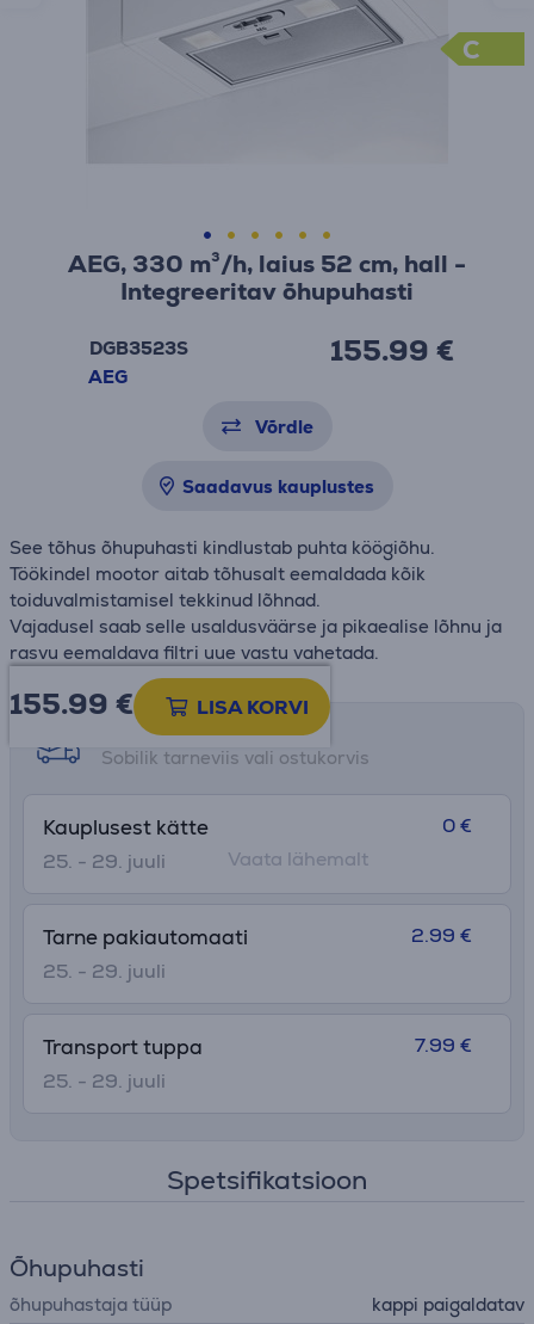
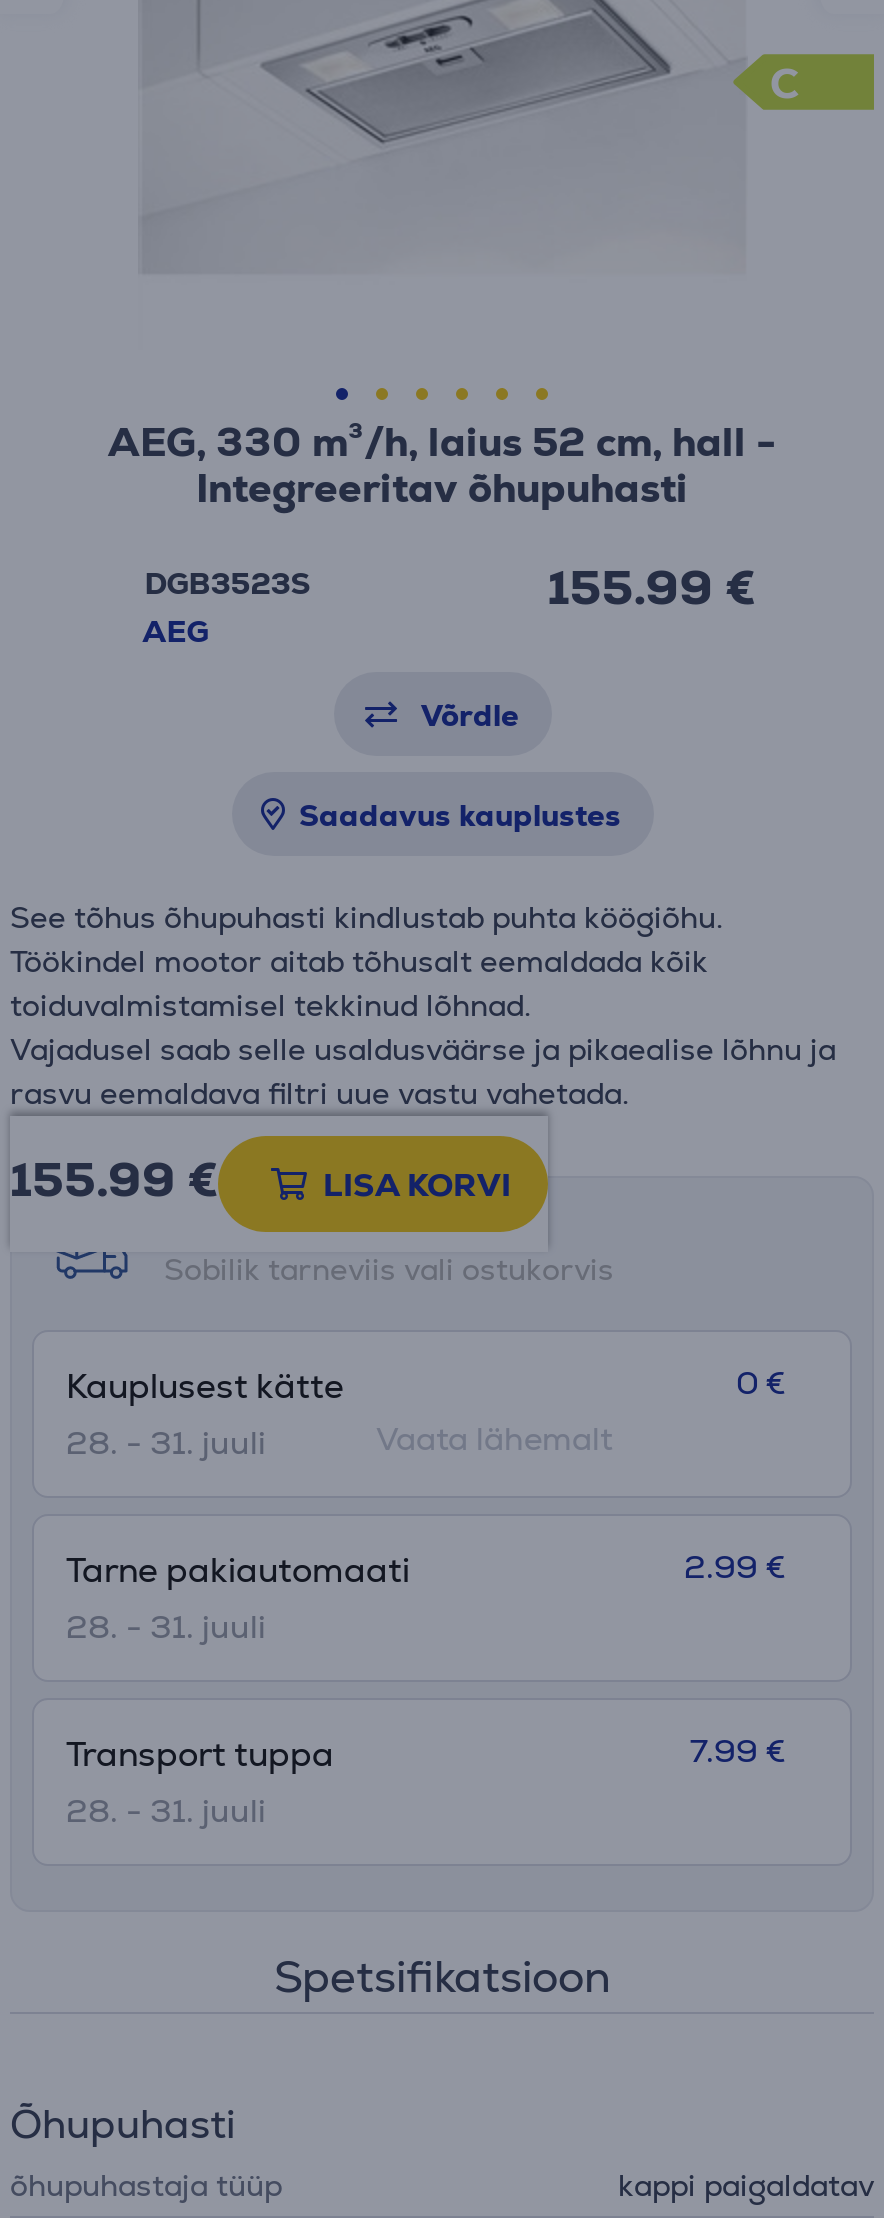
[43,849,166,874] 25. - 29. juuli -> [66,1422,266,1464] 28. - 31. juuli
[43,959,166,984] 25. - 29. juuli -> [66,1606,266,1648] 28. - 31. juuli
[43,1069,166,1094] 25. - 29. juuli -> [66,1790,266,1832] 28. - 31. juuli

